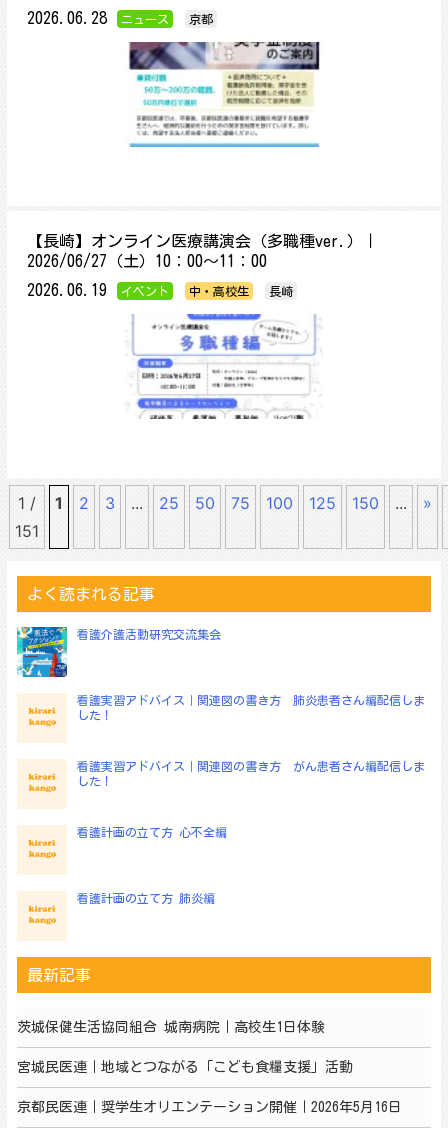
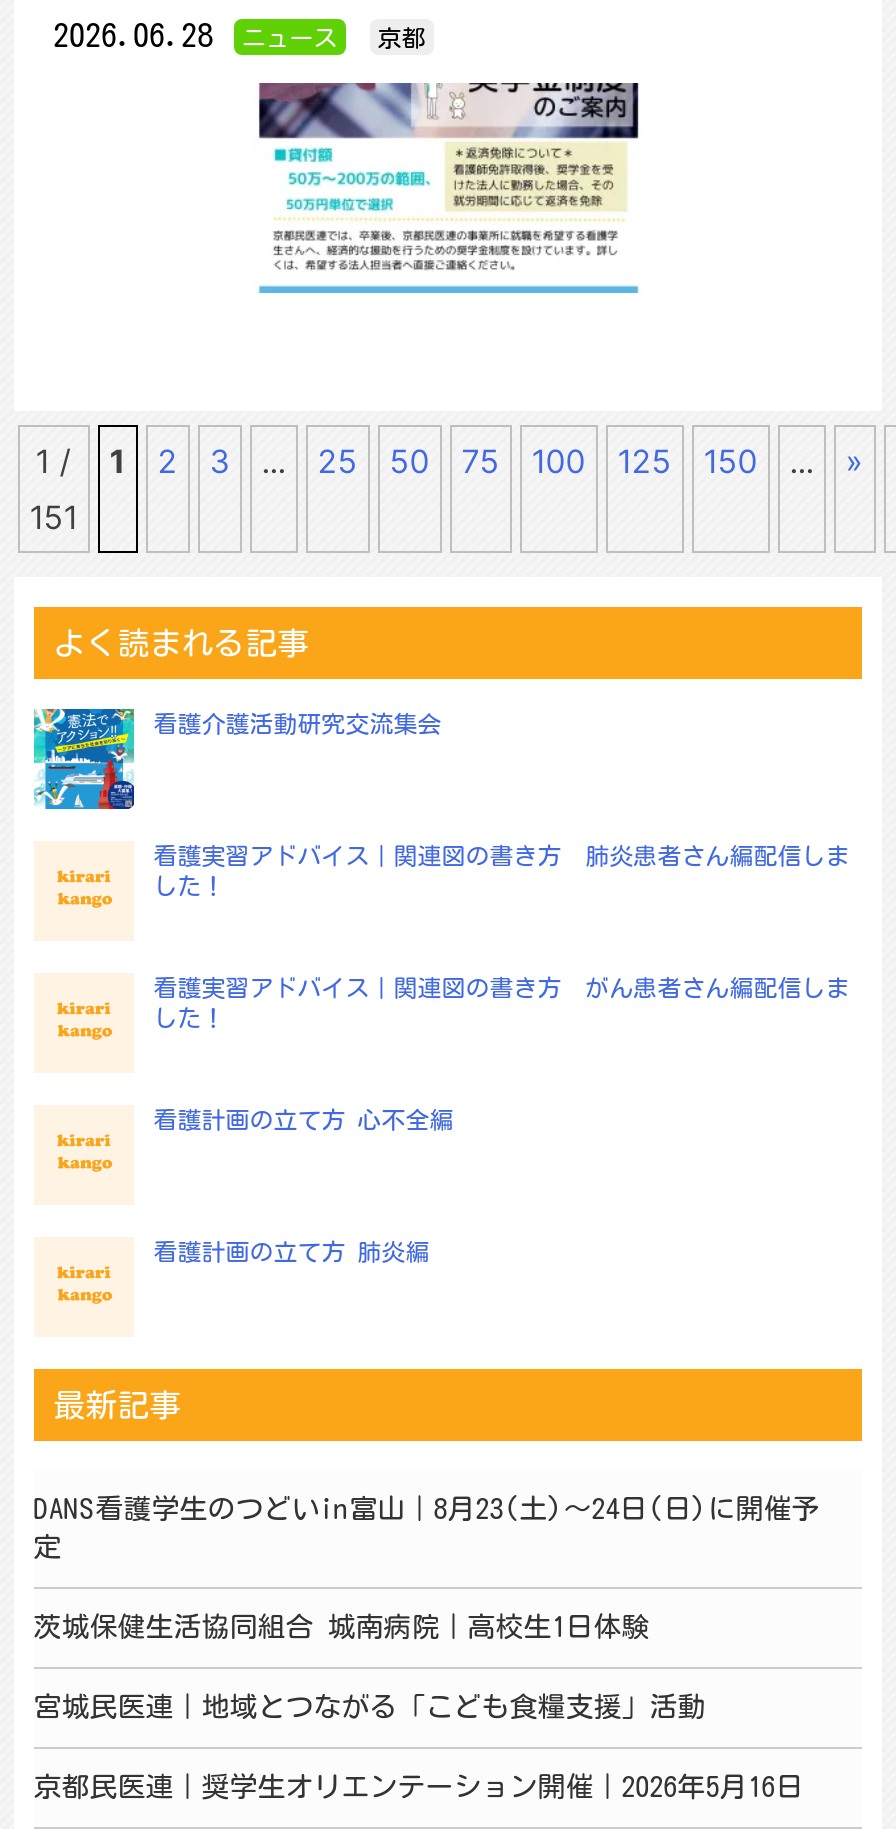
[27,233,379,298] 【長崎】オンライン医療講演会（多職種ver.）｜ | 2026/06/27（土）10：00～11：00 | 2026.06.19 | イベント | 中・高校生 | 長崎 -> none
[129,313,319,420] [image] -> none
moved [15,493,425,983] -> [29,442,849,1422]: [image] | 1 / | 151 | ... | 看護計画の立て方 肺炎編 | 最新記事
none -> [33,1496,819,1562] DANS看護学生のつどいin富山｜8月23(土)～24日(日)に開催予 | 定

